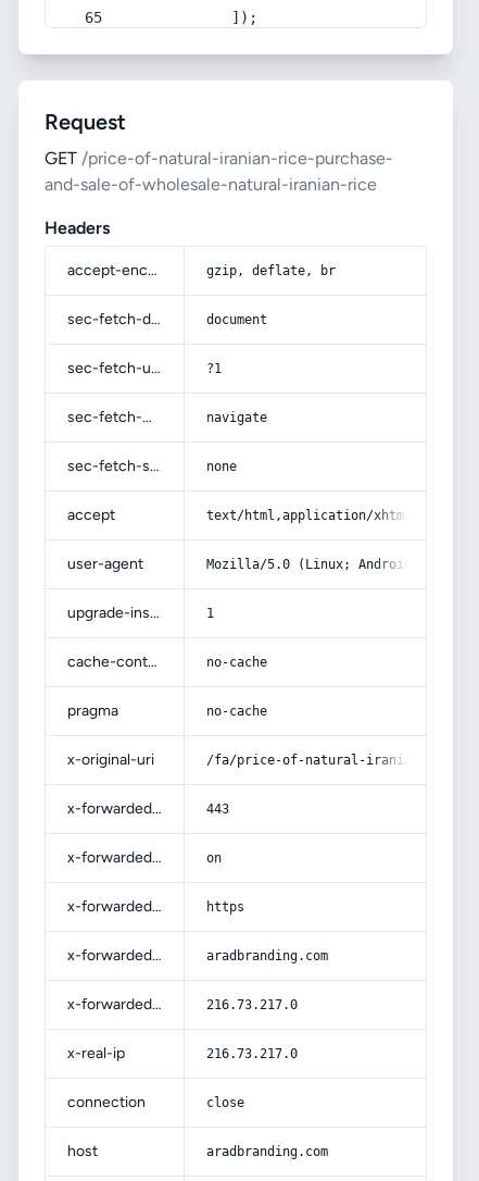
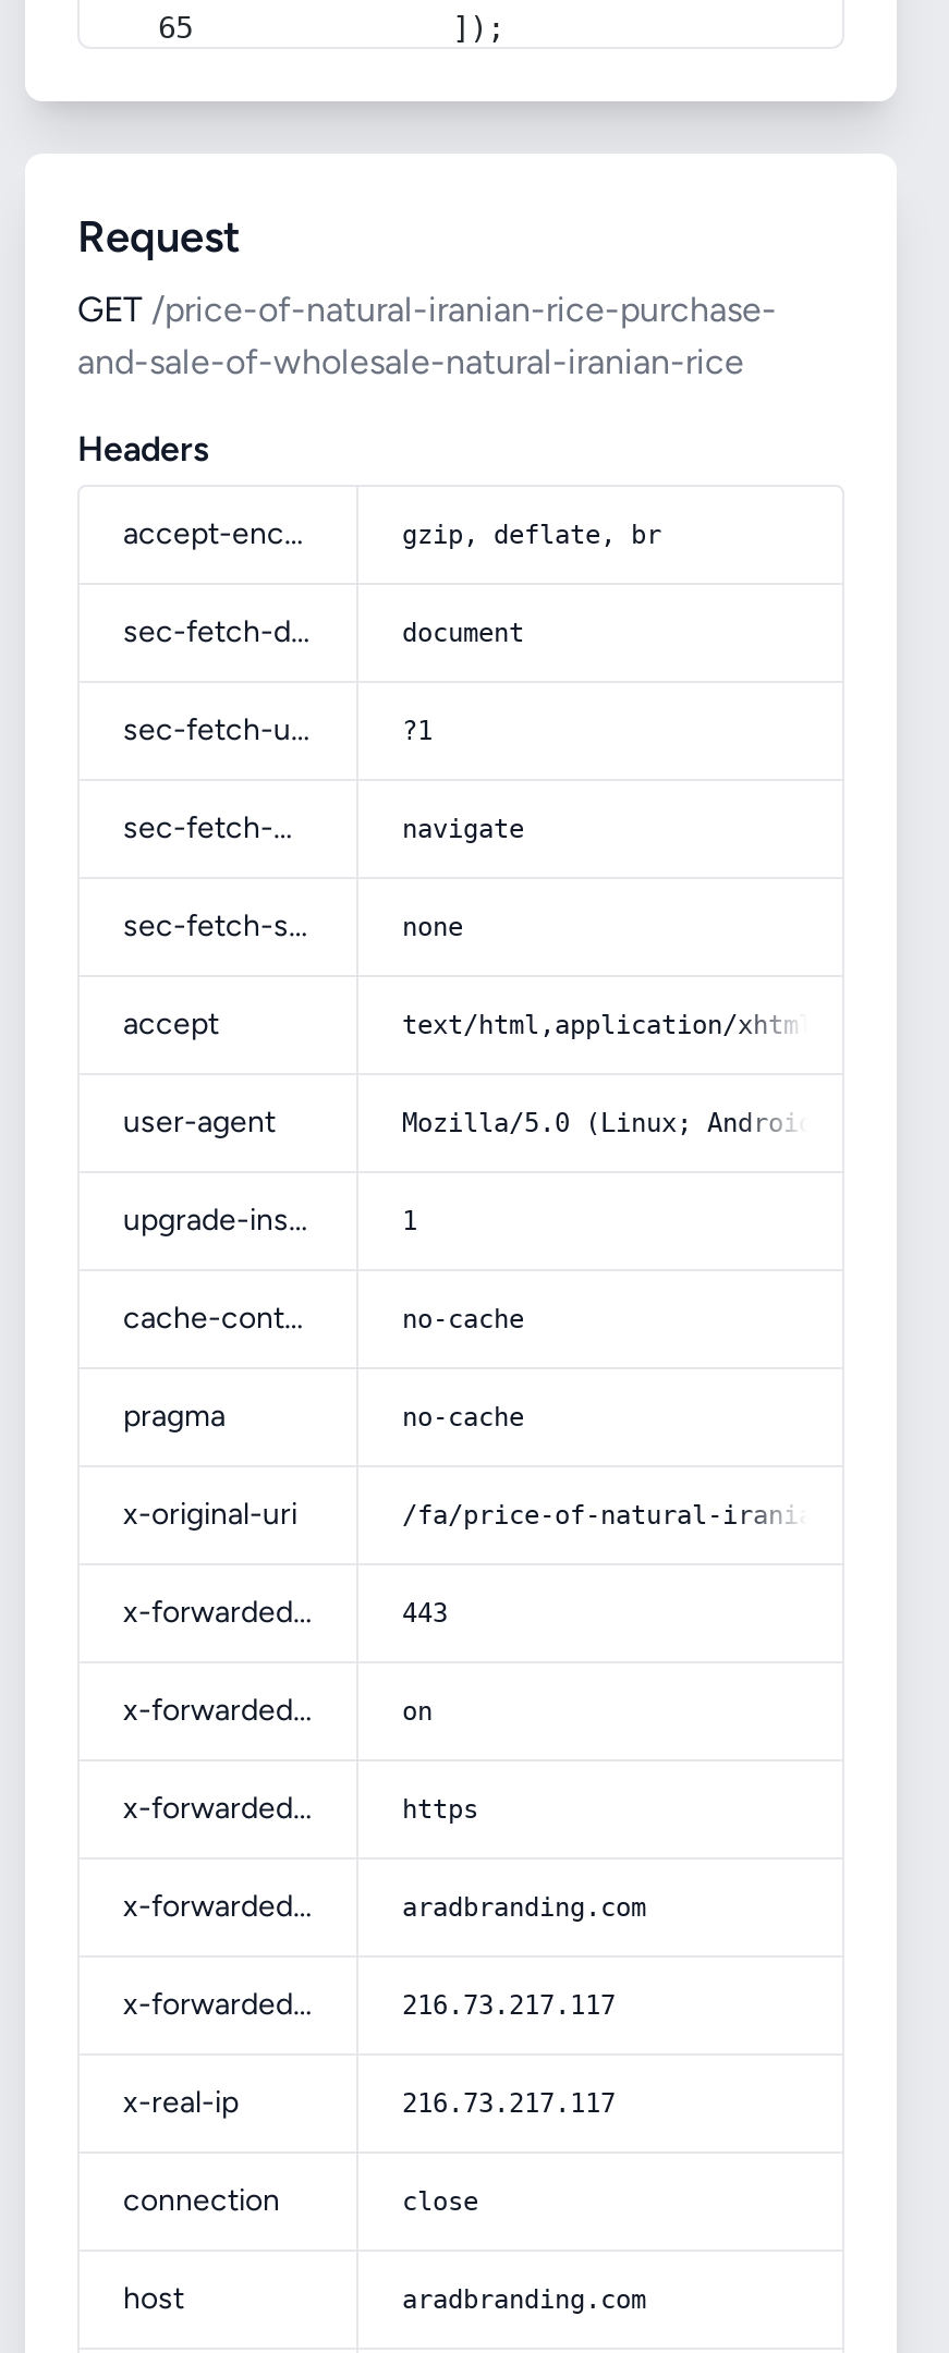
[206,997,298,1012] 216.73.217.0 -> [402,1990,616,2021] 216.73.217.117
[206,1046,298,1061] 216.73.217.0 -> [402,2088,616,2119] 216.73.217.117

